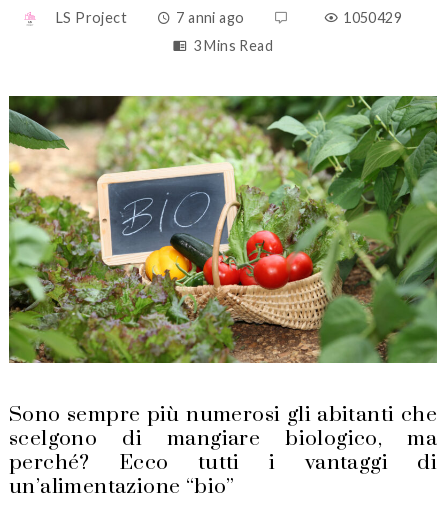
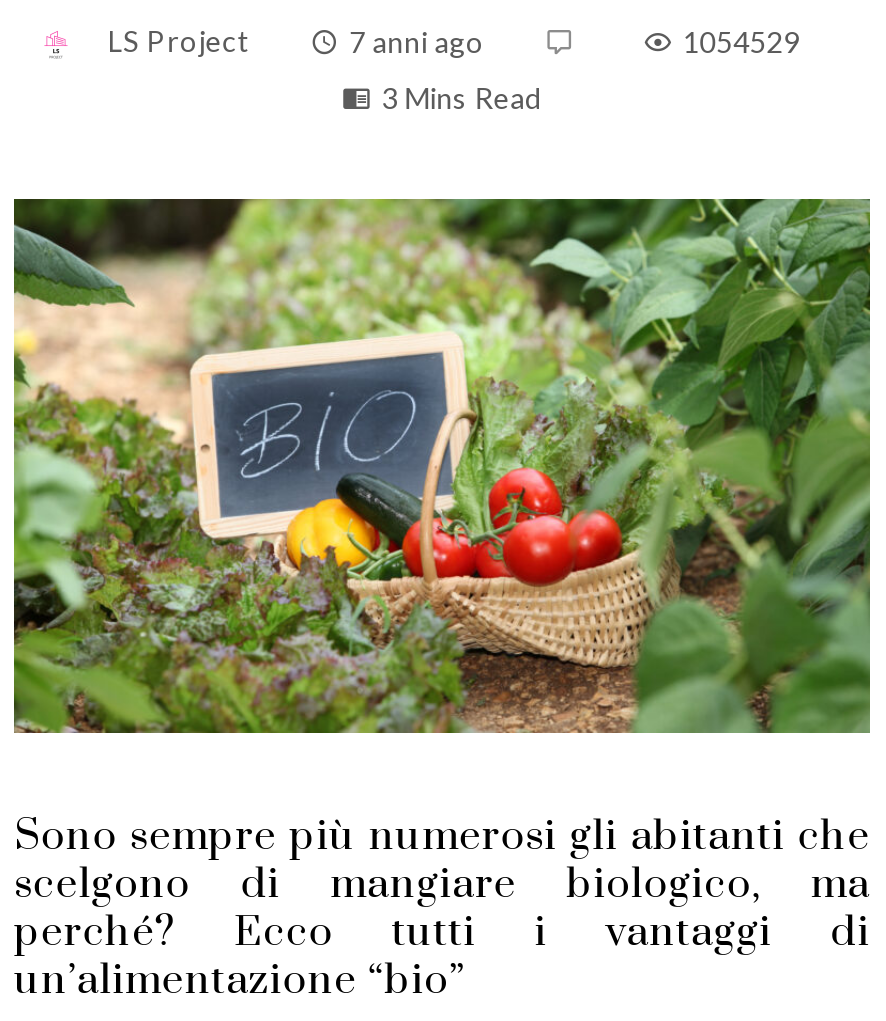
[343,8,402,25] 1050429 -> [682,24,800,58] 1054529

